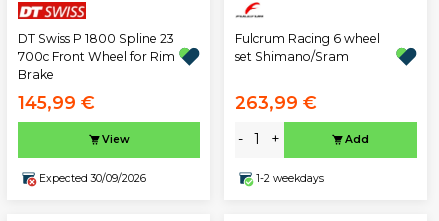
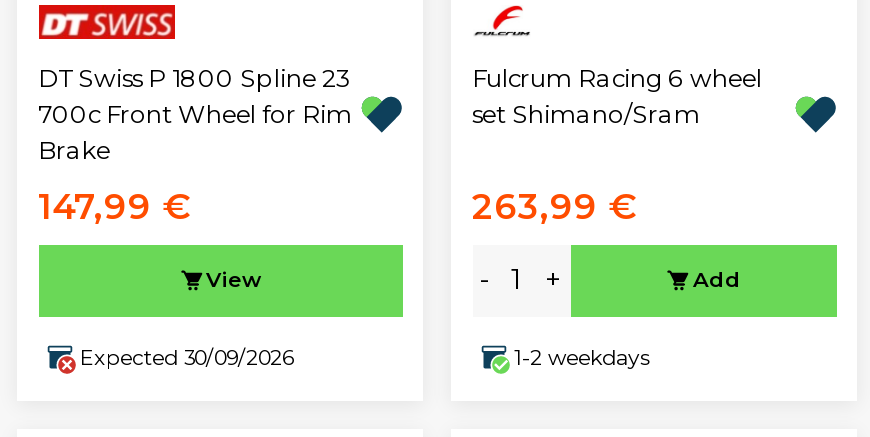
[17,92,94,113] 145,99 € -> [38,186,190,228] 147,99 €

